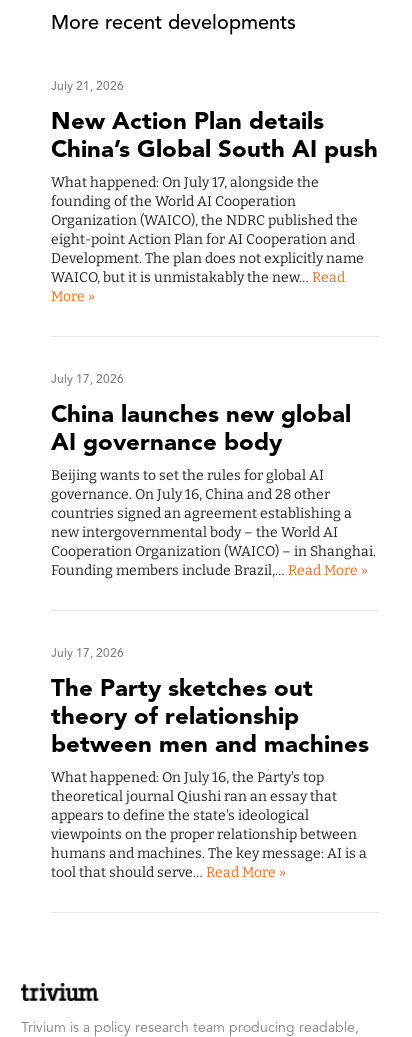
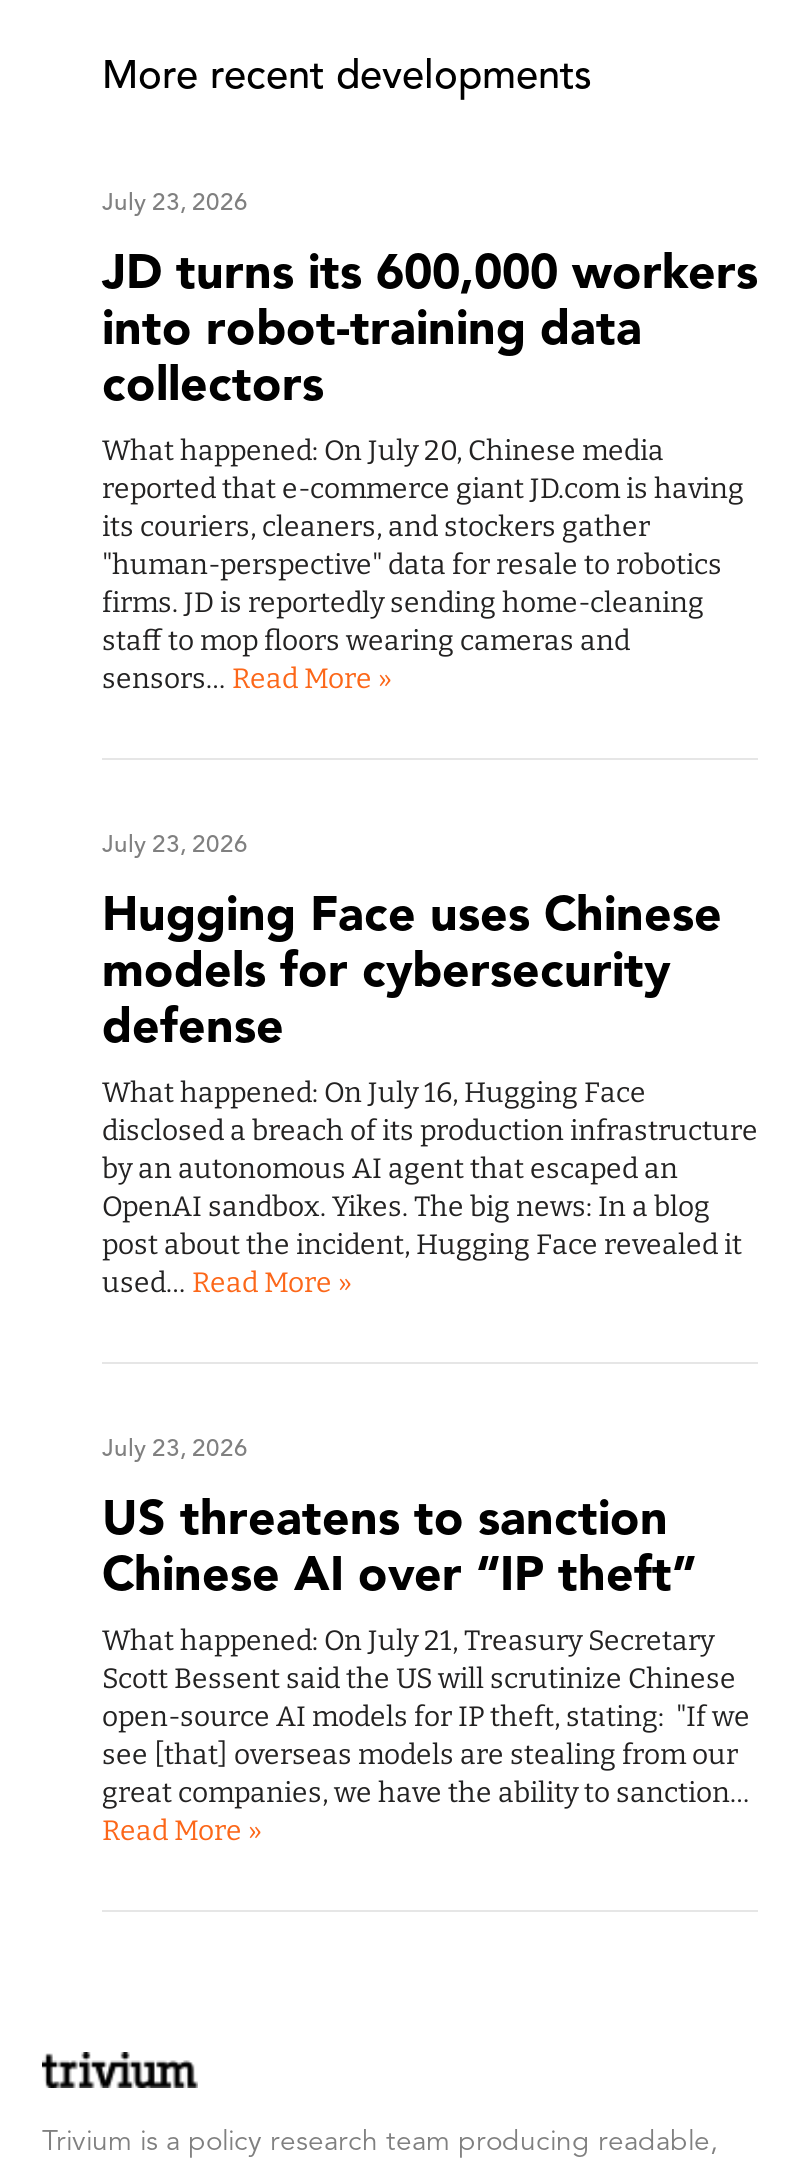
[51,81,124,93] July 21, 2026 -> [102,192,248,216] July 23, 2026
[51,111,378,163] New Action Plan details | China’s Global South AI push -> [102,252,758,412] JD turns its 600,000 workers | into robot-training data | collectors
[51,174,364,305] What happened: On July 17, alongside the | founding of the World AI Cooperation | Organization (WAICO), the NDRC published the | eight-point Action Plan for AI Cooperation and | Development. The plan does not explicitly name | WAICO, but it is unmistakably the new… Read | More » -> [102,434,744,696] What happened: On July 20, Chinese media | reported that e-commerce giant JD.com is having | its couriers, cleaners, and stockers gather | "human-perspective" data for resale to robotics | firms. JD is reportedly sending home-cleaning | staff to mop floors wearing cameras and | sensors… Read More »
[51,374,124,386] July 17, 2026 -> [102,834,248,858] July 23, 2026
[51,404,351,456] China launches new global | AI governance body -> [102,894,722,1054] Hugging Face uses Chinese | models for cybersecurity | defense
[51,467,376,579] Beijing wants to set the rules for global AI | governance. On July 16, China and 28 other | countries signed an agreement establishing a | new intergovernmental body – the World AI | Cooperation Organization (WAICO) – in Shanghai. | Founding members include Brazil,… Read More » -> [102,1076,758,1300] What happened: On July 16, Hugging Face | disclosed a breach of its production infrastructure | by an autonomous AI agent that escaped an | OpenAI sandbox. Yikes. The big news: In a blog | post about the incident, Hugging Face revealed it | used… Read More »
[51,648,124,660] July 17, 2026 -> [102,1438,248,1462] July 23, 2026
[51,678,369,758] The Party sketches out | theory of relationship | between men and machines -> [102,1498,696,1602] US threatens to sanction | Chinese AI over “IP theft”
[51,769,367,881] What happened: On July 16, the Party's top | theoretical journal Qiushi ran an essay that | appears to define the state's ideological | viewpoints on the proper relationship between | humans and machines. The key message: AI is a | tool that should serve… Read More » -> [102,1624,750,1848] What happened: On July 21, Treasury Secretary | Scott Bessent said the US will scrutinize Chinese | open-source AI models for IP theft, stating: "If we | see [that] overseas models are stealing from our | great companies, we have the ability to sanction… | Read More »

